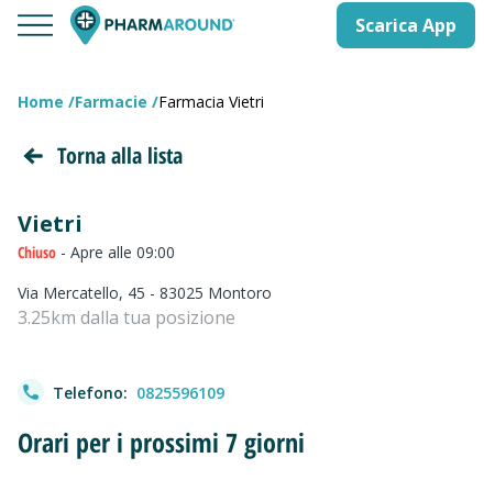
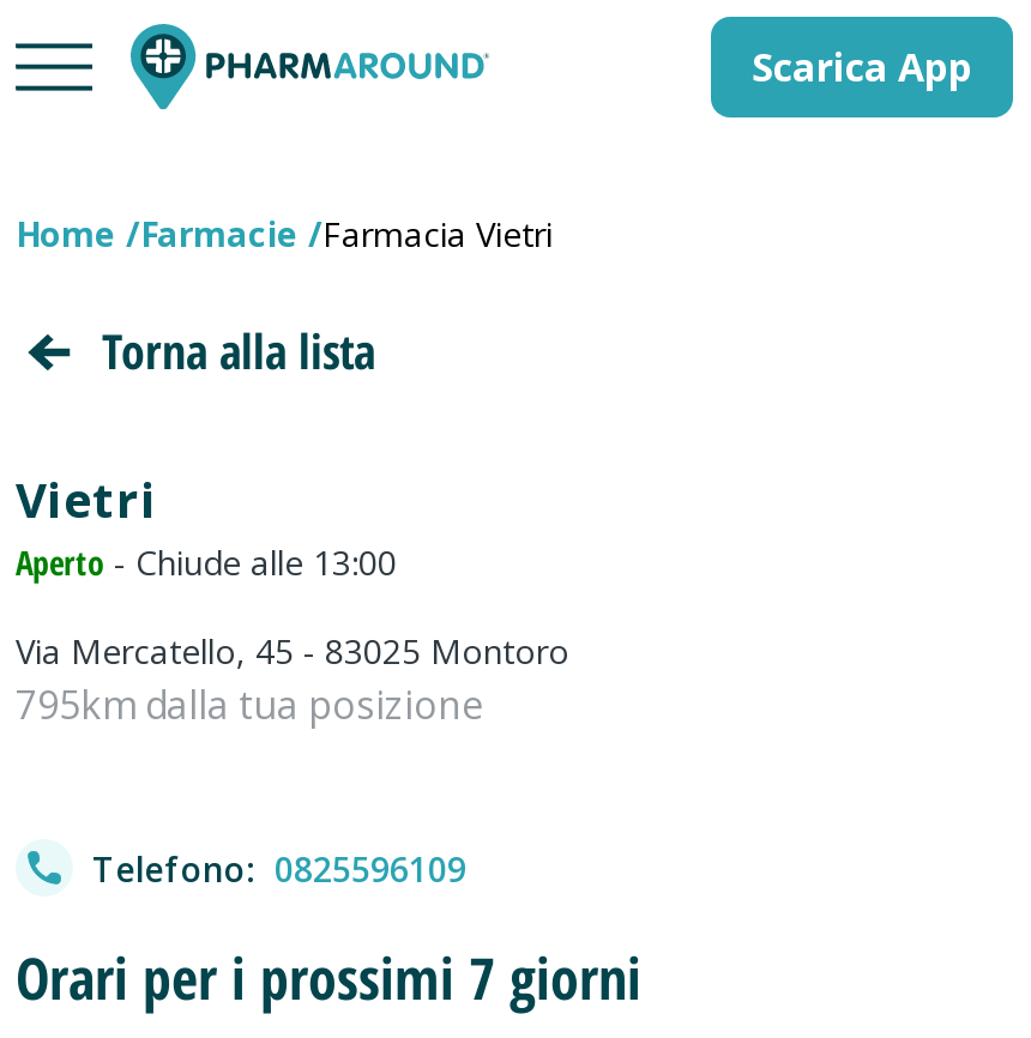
[18,242,175,263] Chiuso - Apre alle 09:00 -> [16,539,397,585] Aperto - Chiude alle 13:00
[18,305,235,330] 3.25km dalla tua posizione -> [16,678,483,731] 795km dalla tua posizione

